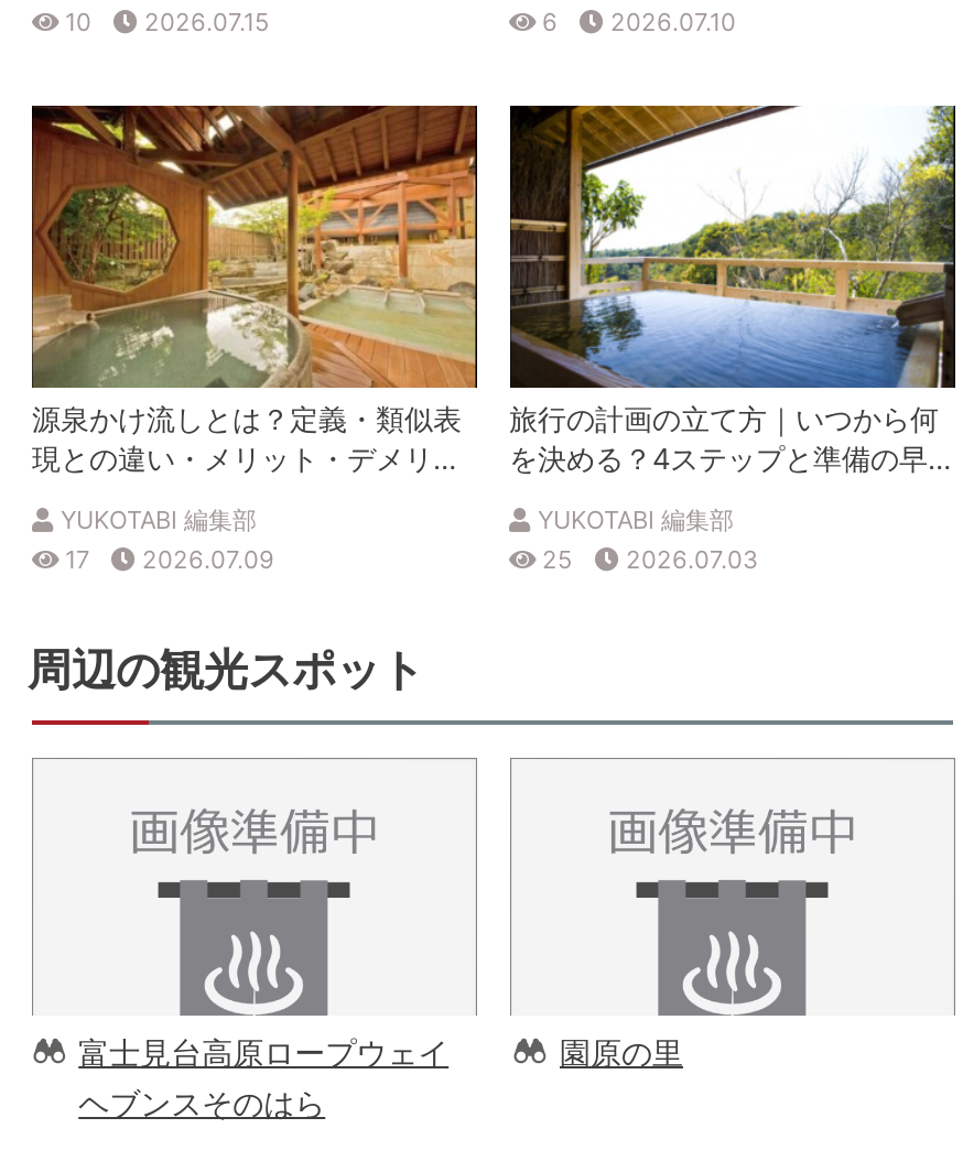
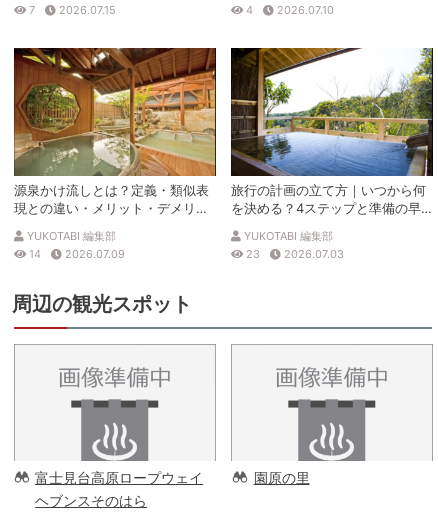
[65,7,270,38] 10 2026.07.15 -> [29,3,116,17] 7 2026.07.15
[542,7,736,38] 6 2026.07.10 -> [245,3,333,17] 4 2026.07.10
[65,543,274,574] 17 2026.07.09 -> [29,247,125,261] 14 2026.07.09
[542,543,758,574] 25 2026.07.03 -> [245,247,343,261] 23 2026.07.03

